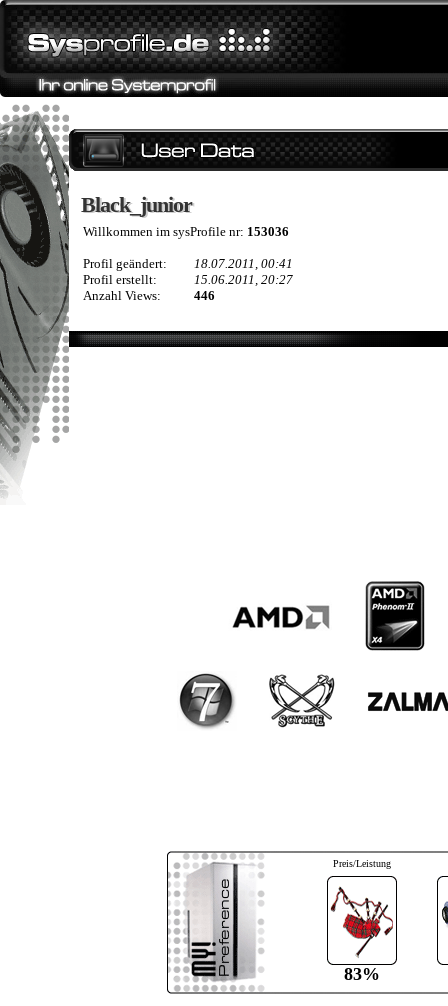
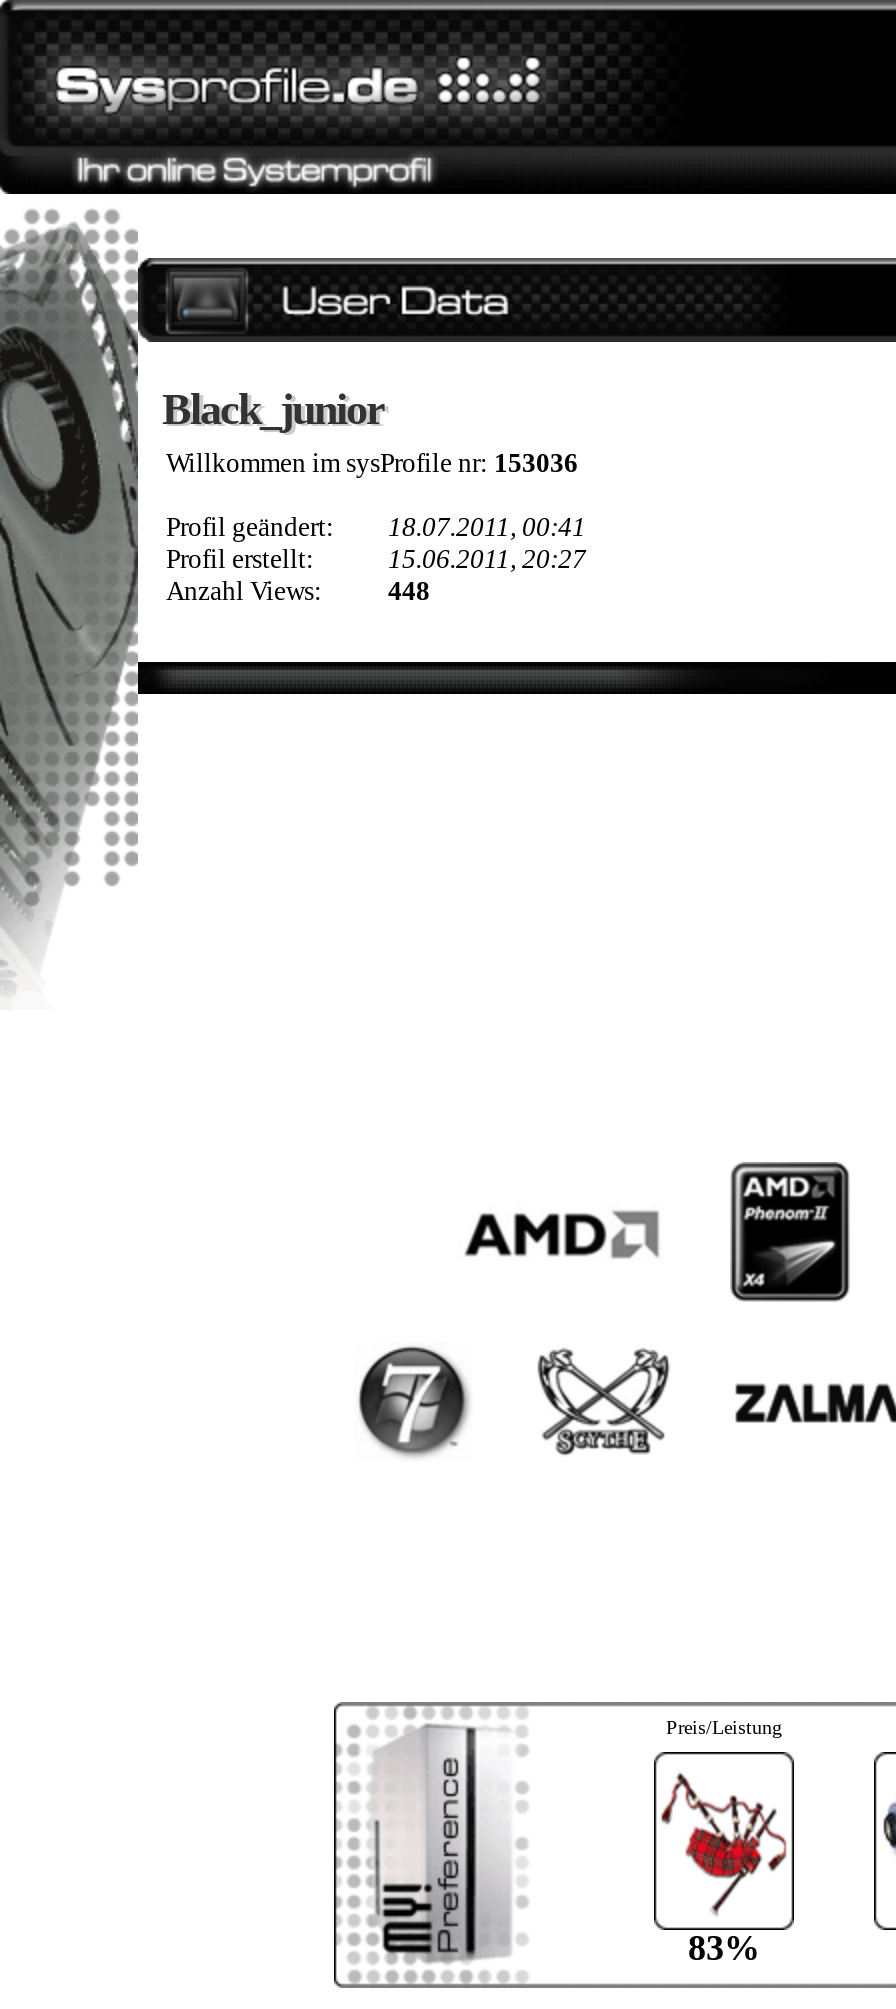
[194,288,215,303] 446 -> [388,576,430,606] 448

